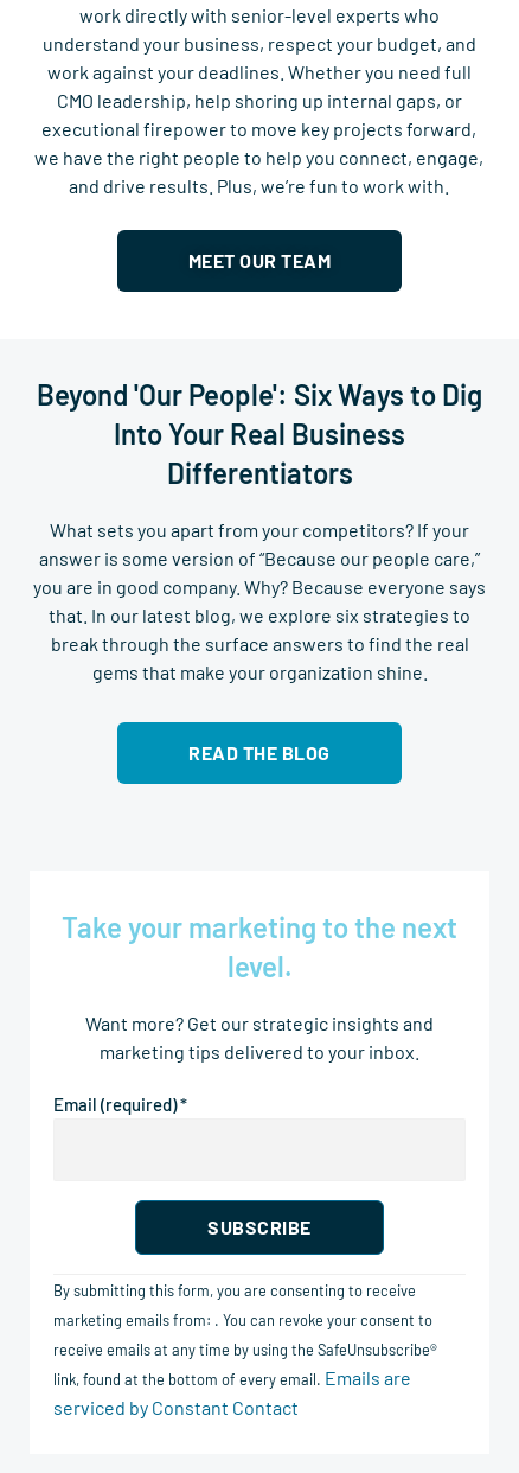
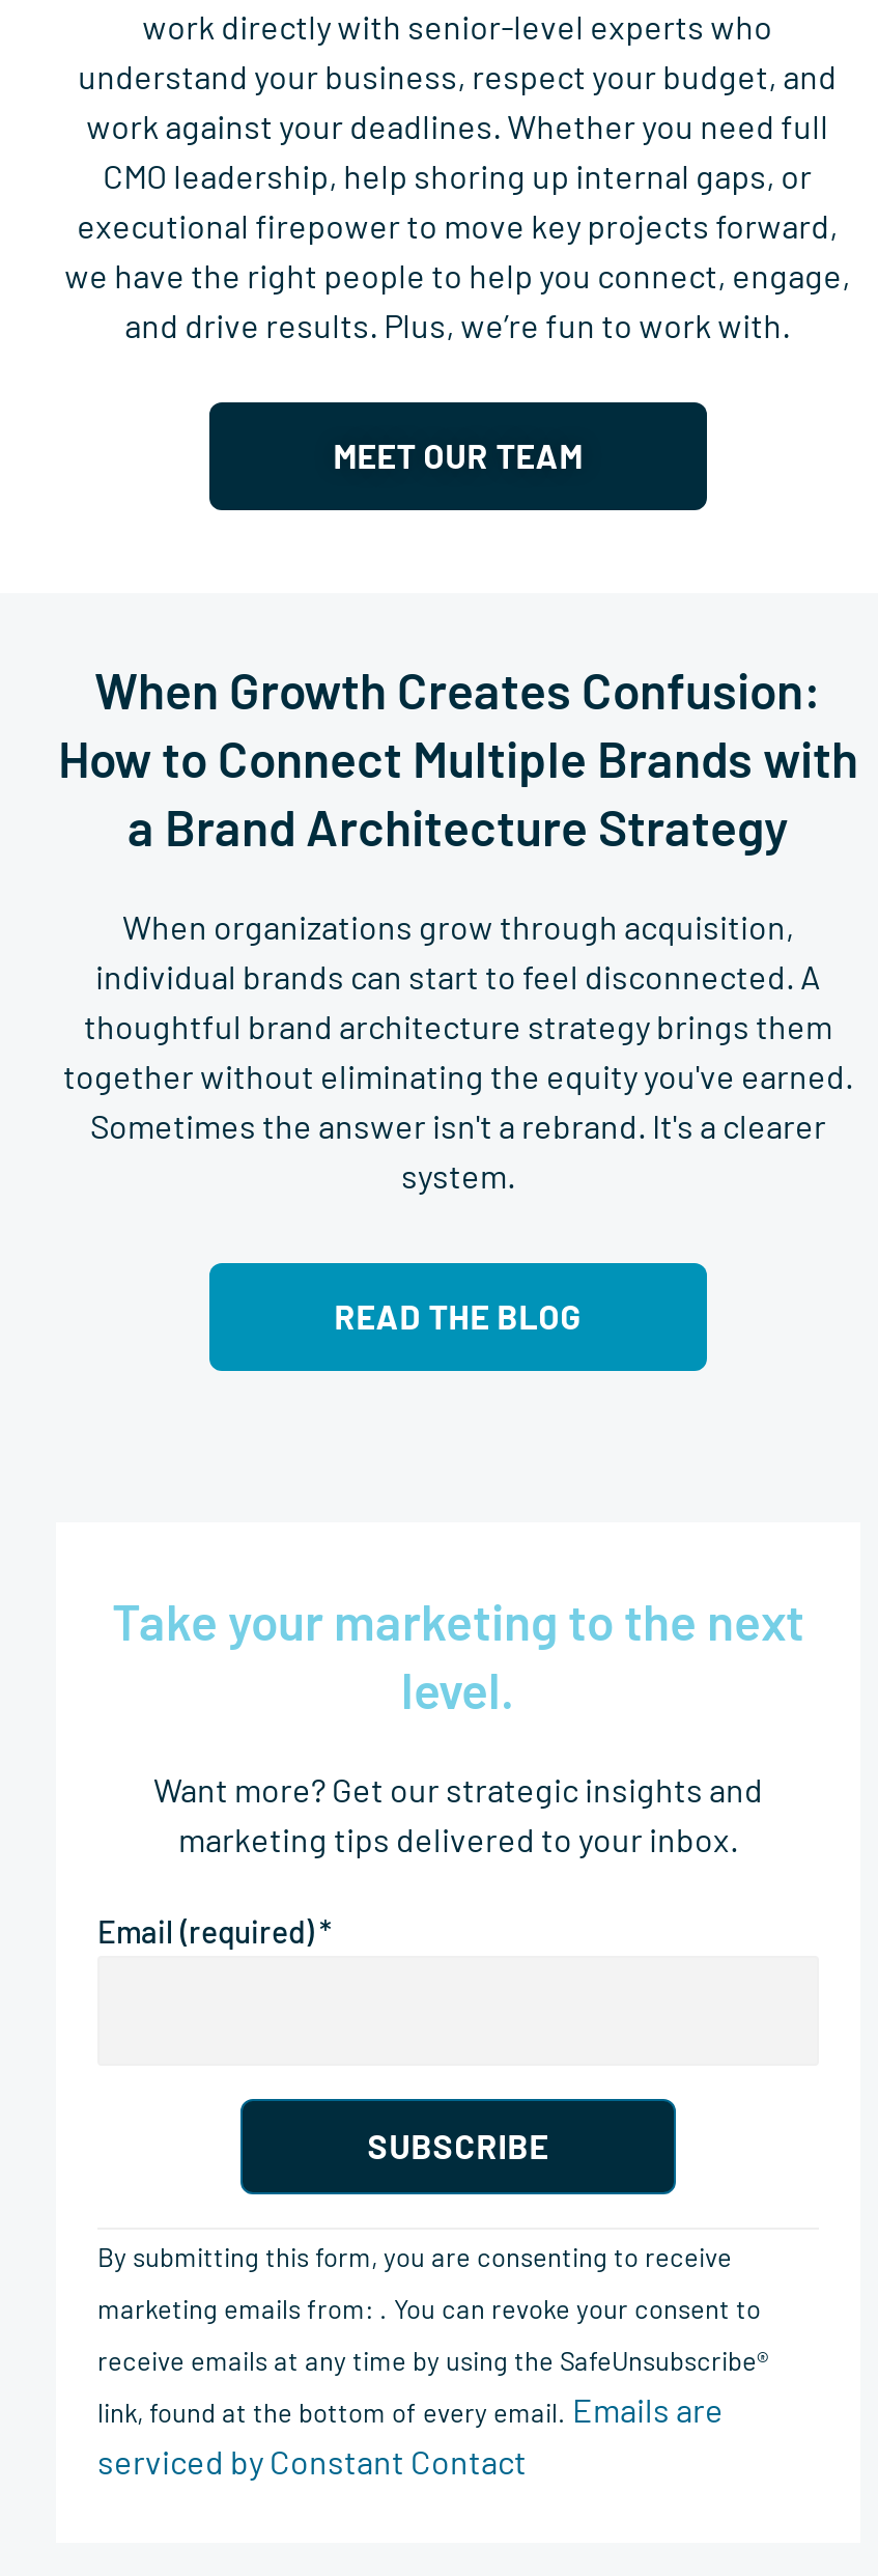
[37,378,482,490] Beyond 'Our People': Six Ways to Dig | Into Your Real Business | Differentiators -> [58,660,858,857] When Growth Creates Confusion: | How to Connect Multiple Brands with | a Brand Architecture Strategy
[33,519,486,684] What sets you apart from your competitors? If your | answer is some version of “Because our people care,” | you are in good company. Why? Because everyone says | that. In our latest blog, we explore six strategies to | break through the surface answers to find the real | gems that make your organization shine. -> [63,907,853,1195] When organizations grow through acquisition, | individual brands can start to feel disconnected. A | thoughtful brand architecture strategy brings them | together without eliminating the equity you've earned. | Sometimes the answer isn't a rebrand. It's a clearer | system.

